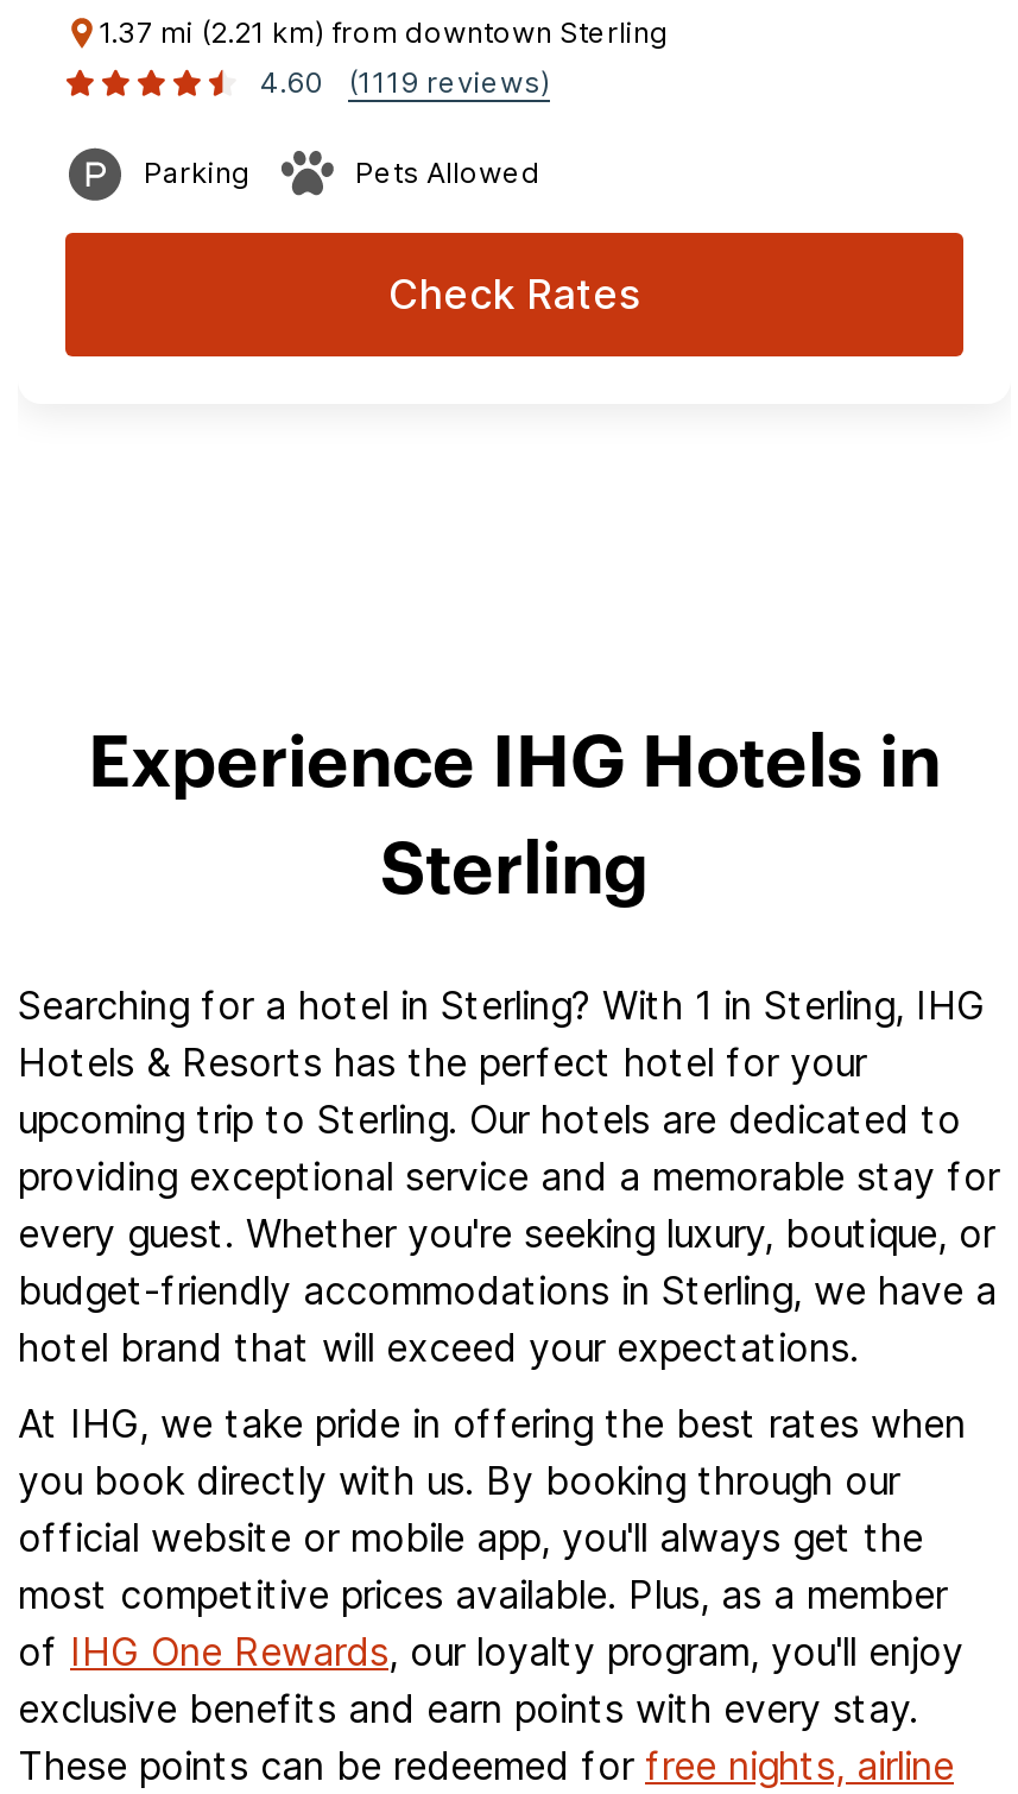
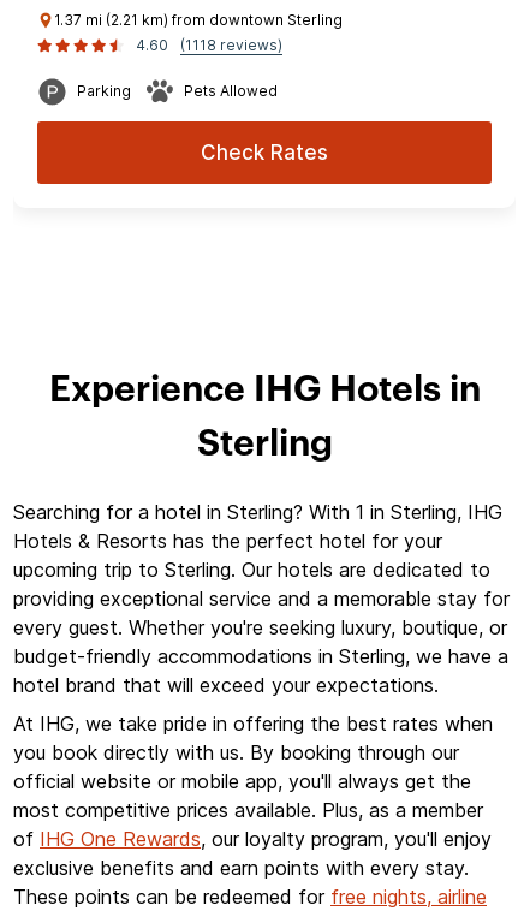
[260,64,550,100] 4.60 (1119 reviews) -> [136,36,282,54] 4.60 (1118 reviews)

